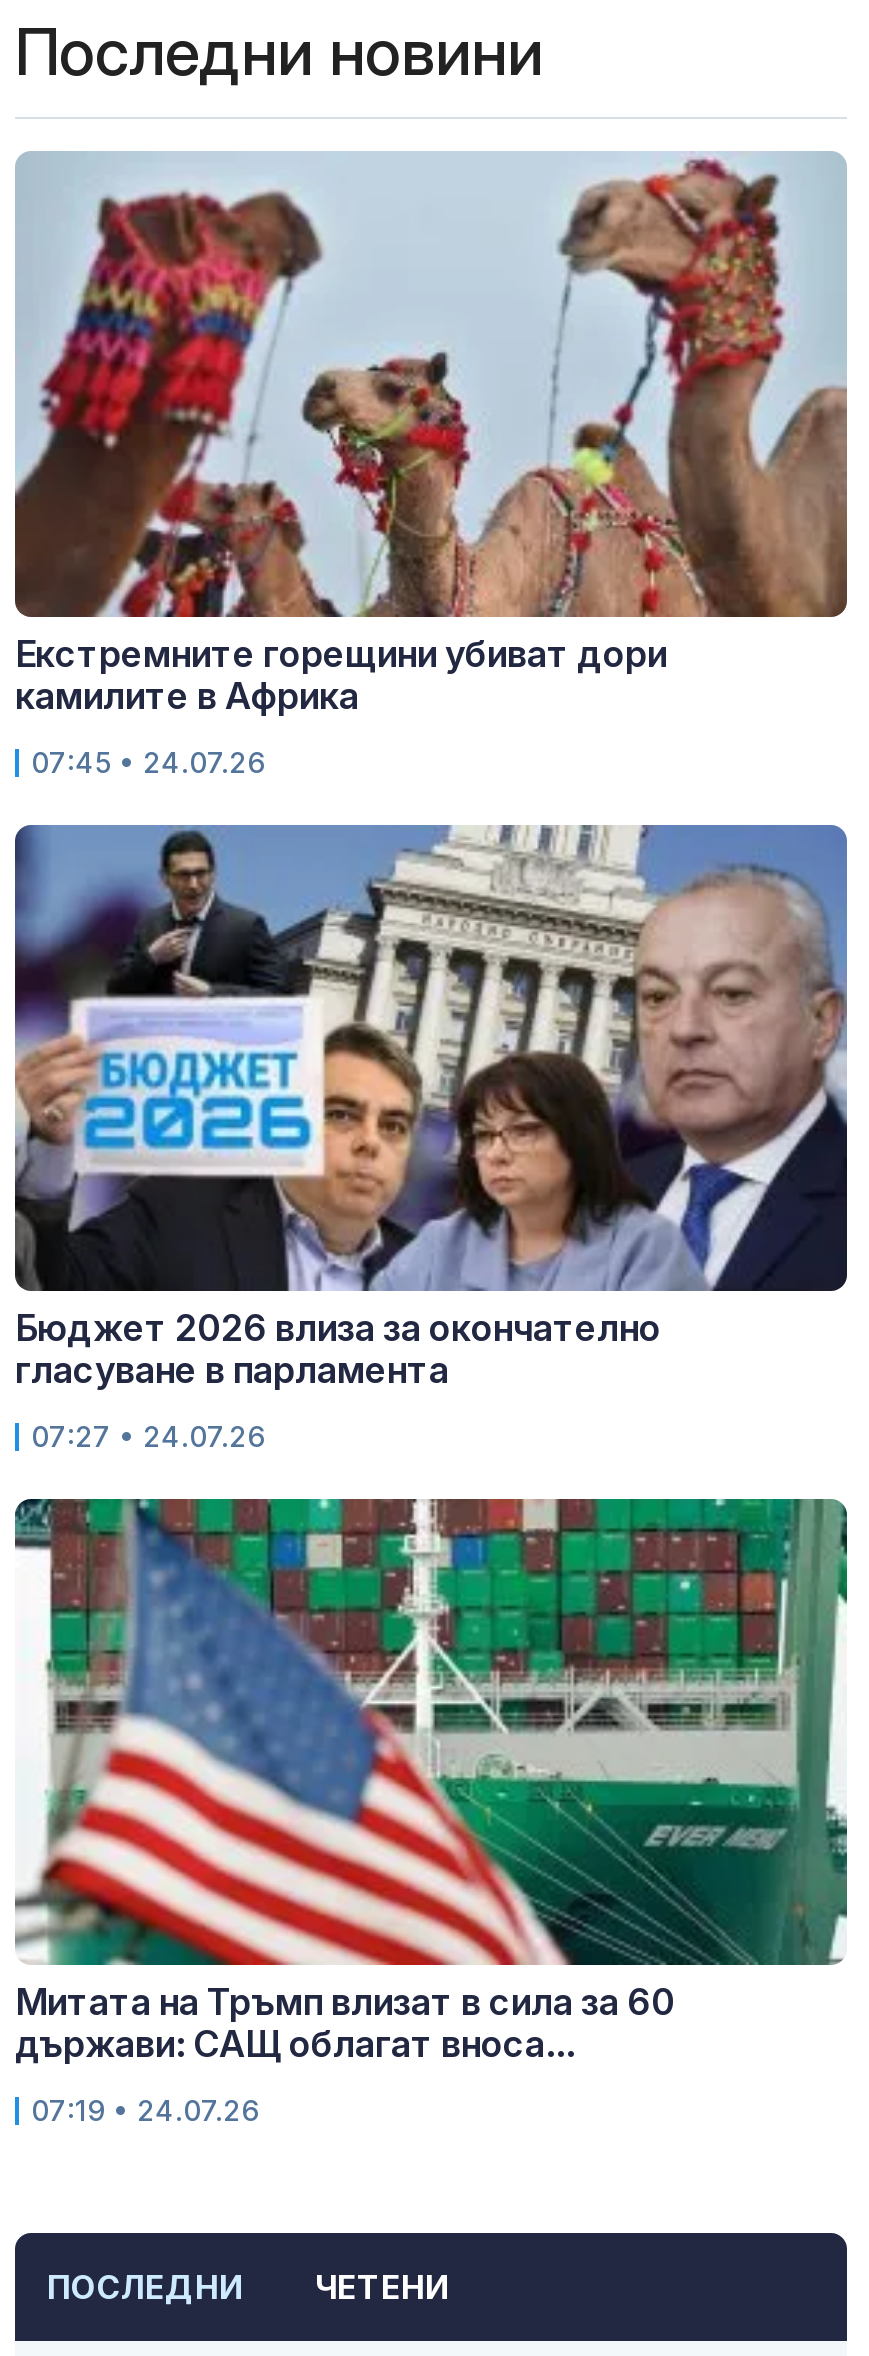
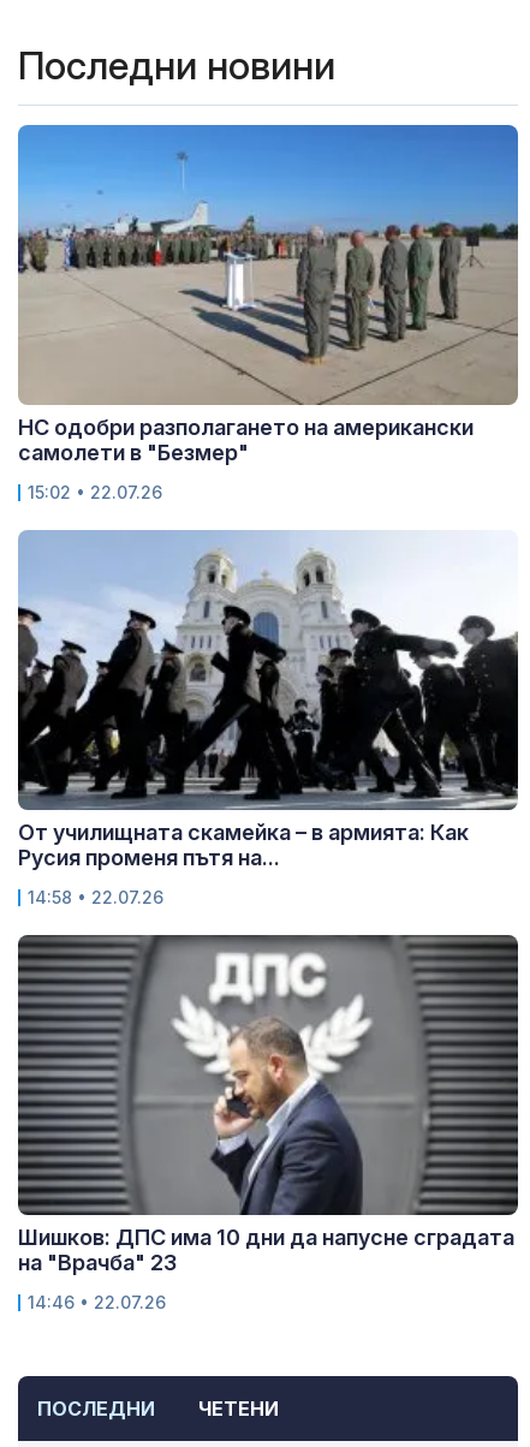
[15,153,847,717] [image] | Екстремните горещини убиват дори | камилите в Африка -> [18,125,519,465] [image] | НС одобри разполагането на американски | самолети в "Безмер"
[31,745,265,779] 07:45 • 24.07.26 -> [28,482,162,502] 15:02 • 22.07.26
[13,823,849,1391] [image] | Бюджет 2026 влиза за окончателно | гласуване в парламента -> [17,530,519,870] [image] | От училищната скамейка – в армията: Как | Русия променя пътя на...
[31,1419,265,1453] 07:27 • 24.07.26 -> [28,887,163,907] 14:58 • 22.07.26
[15,1497,849,2065] [image] | Митата на Тръмп влизат в сила за 60 | държави: САЩ облагат вноса... -> [17,934,519,1275] [image] | Шишков: ДПС има 10 дни да напусне сградата | на "Врачба" 23
[31,2093,259,2127] 07:19 • 24.07.26 -> [28,1292,166,1313] 14:46 • 22.07.26

